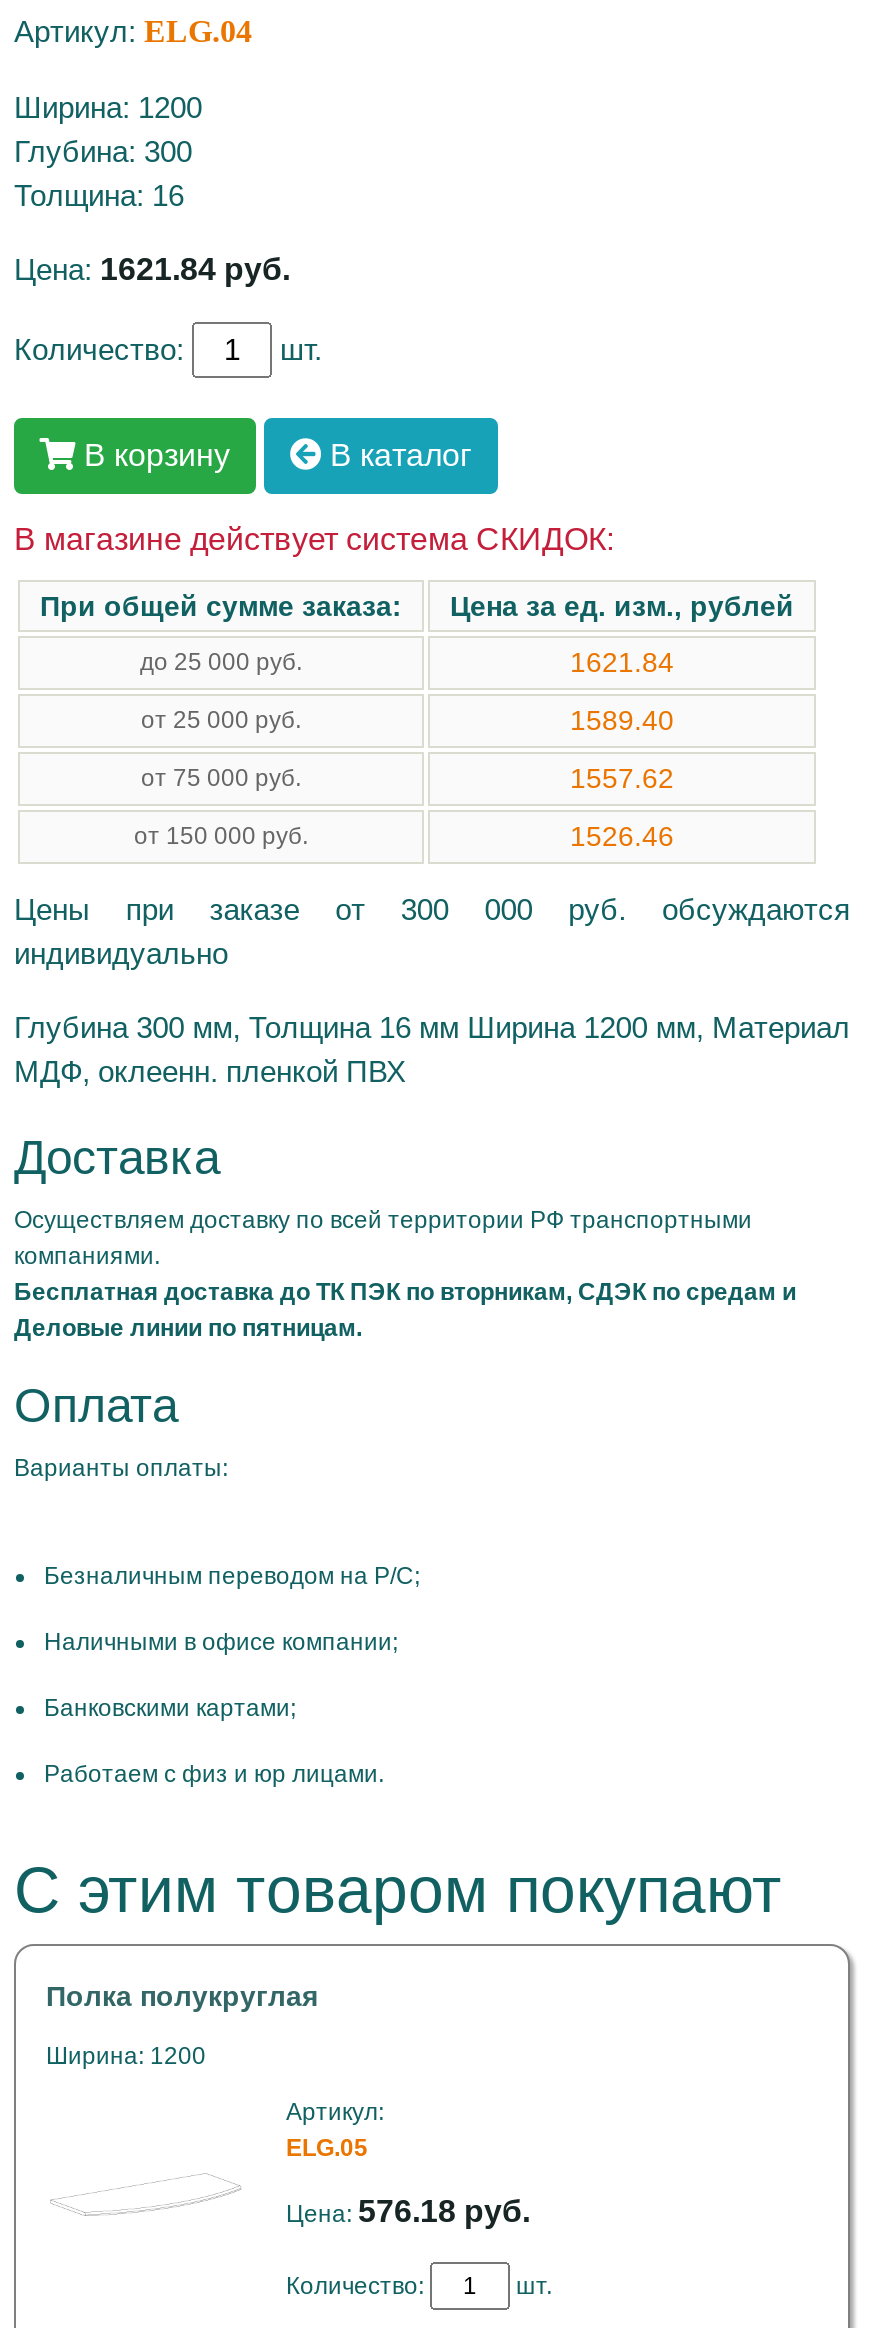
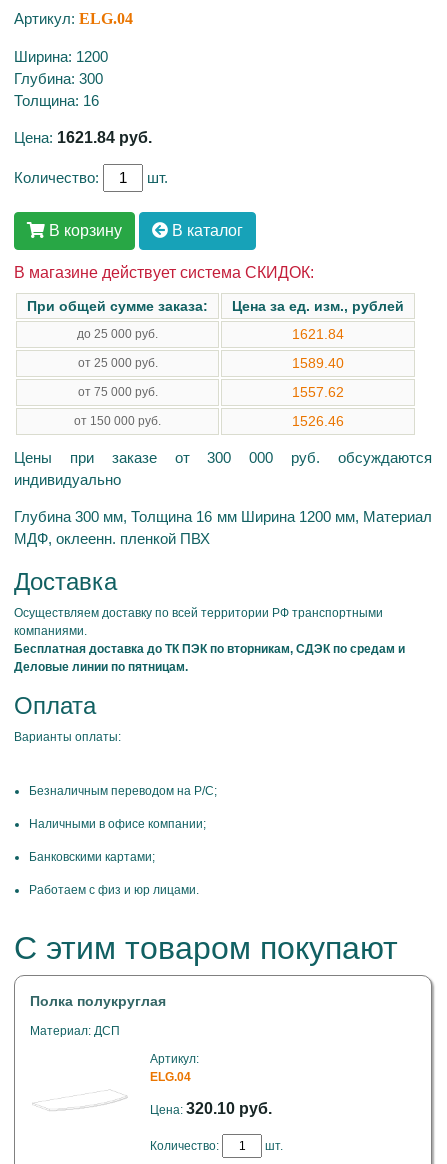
[46,2042,206,2070] Ширина: 1200 -> [30,1024,120,1038] Материал: ДСП
[286,2134,368,2162] ELG.05 -> [150,1070,191,1084] ELG.04
[286,2194,530,2228] Цена: 576.18 руб. -> [150,1100,272,1117] Цена: 320.10 руб.

